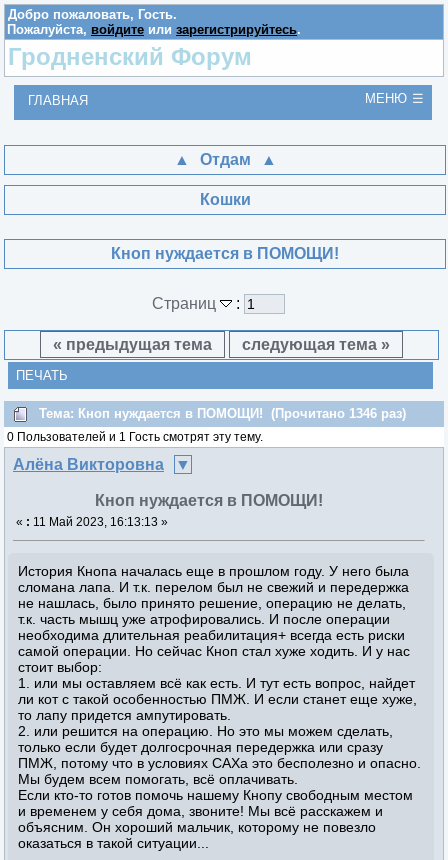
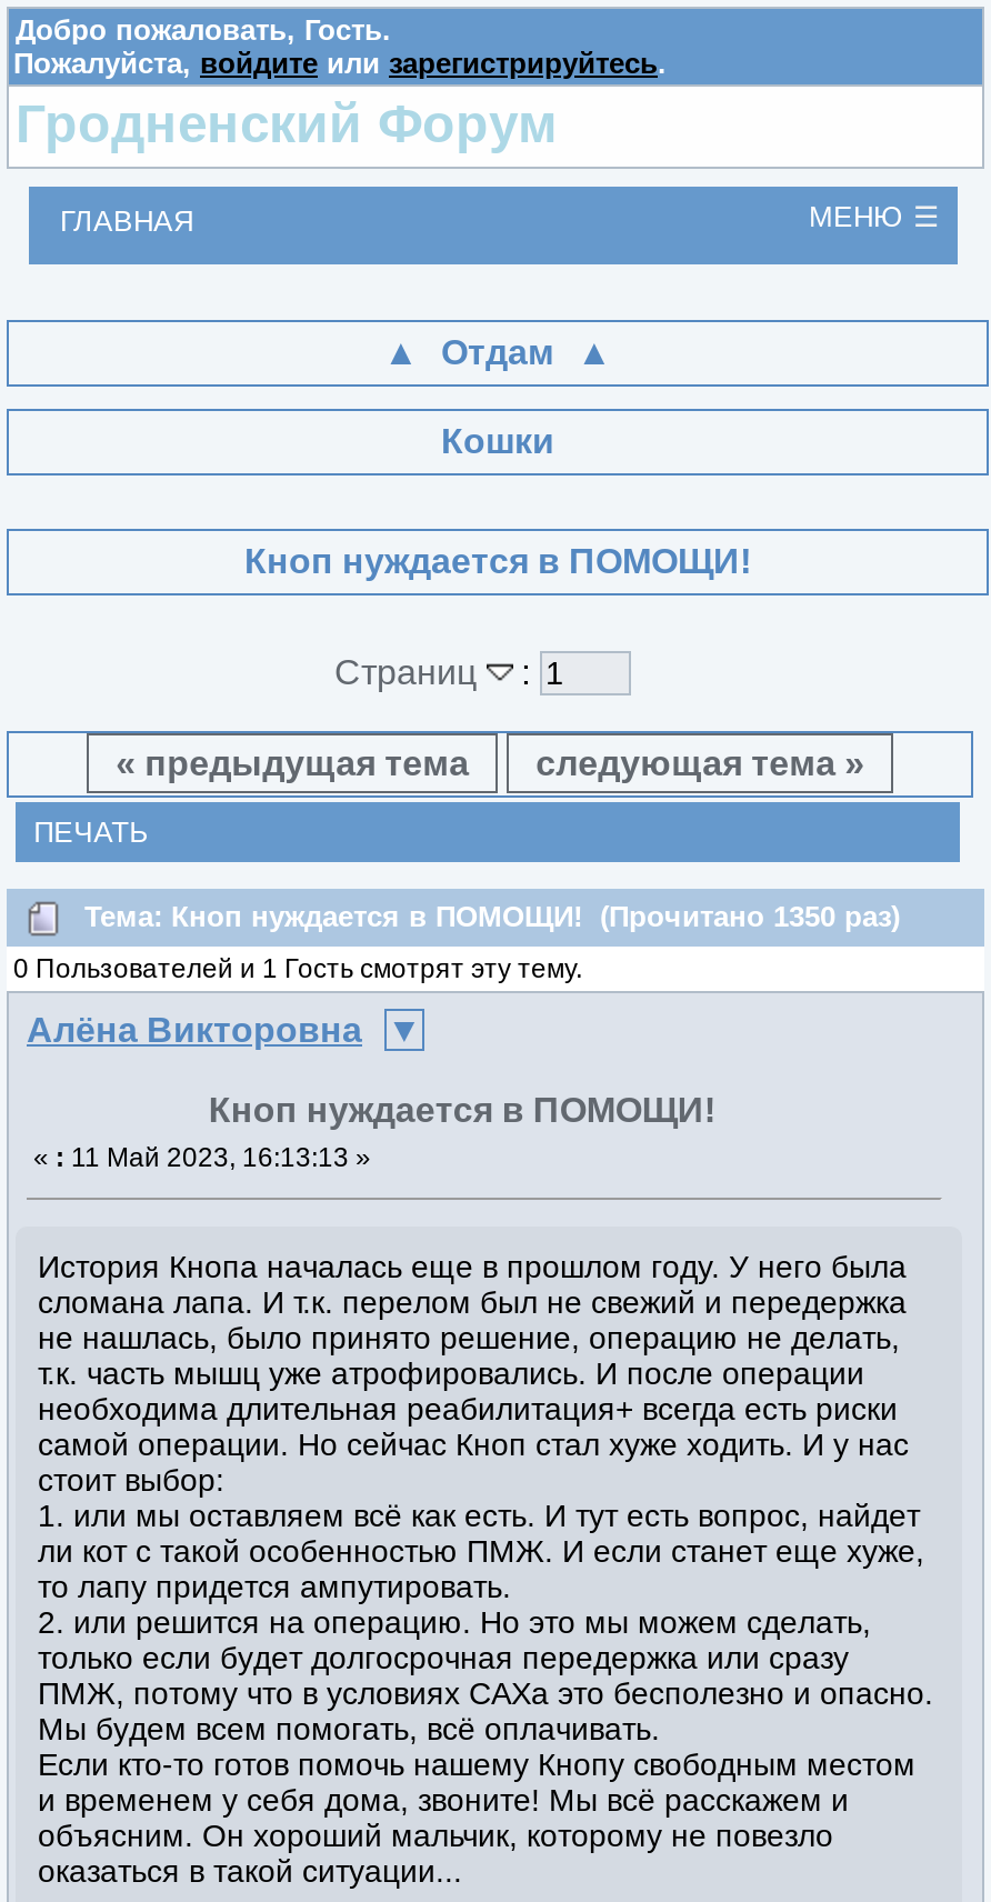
[39,406,406,421] Тема: Кноп нуждается в ПОМОЩИ! (Прочитано 1346 раз) -> [84,899,900,933] Тема: Кноп нуждается в ПОМОЩИ! (Прочитано 1350 раз)

